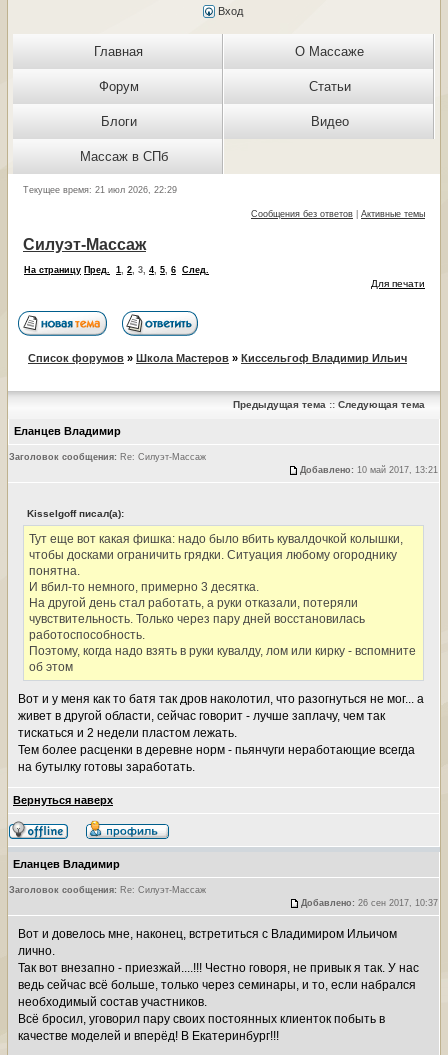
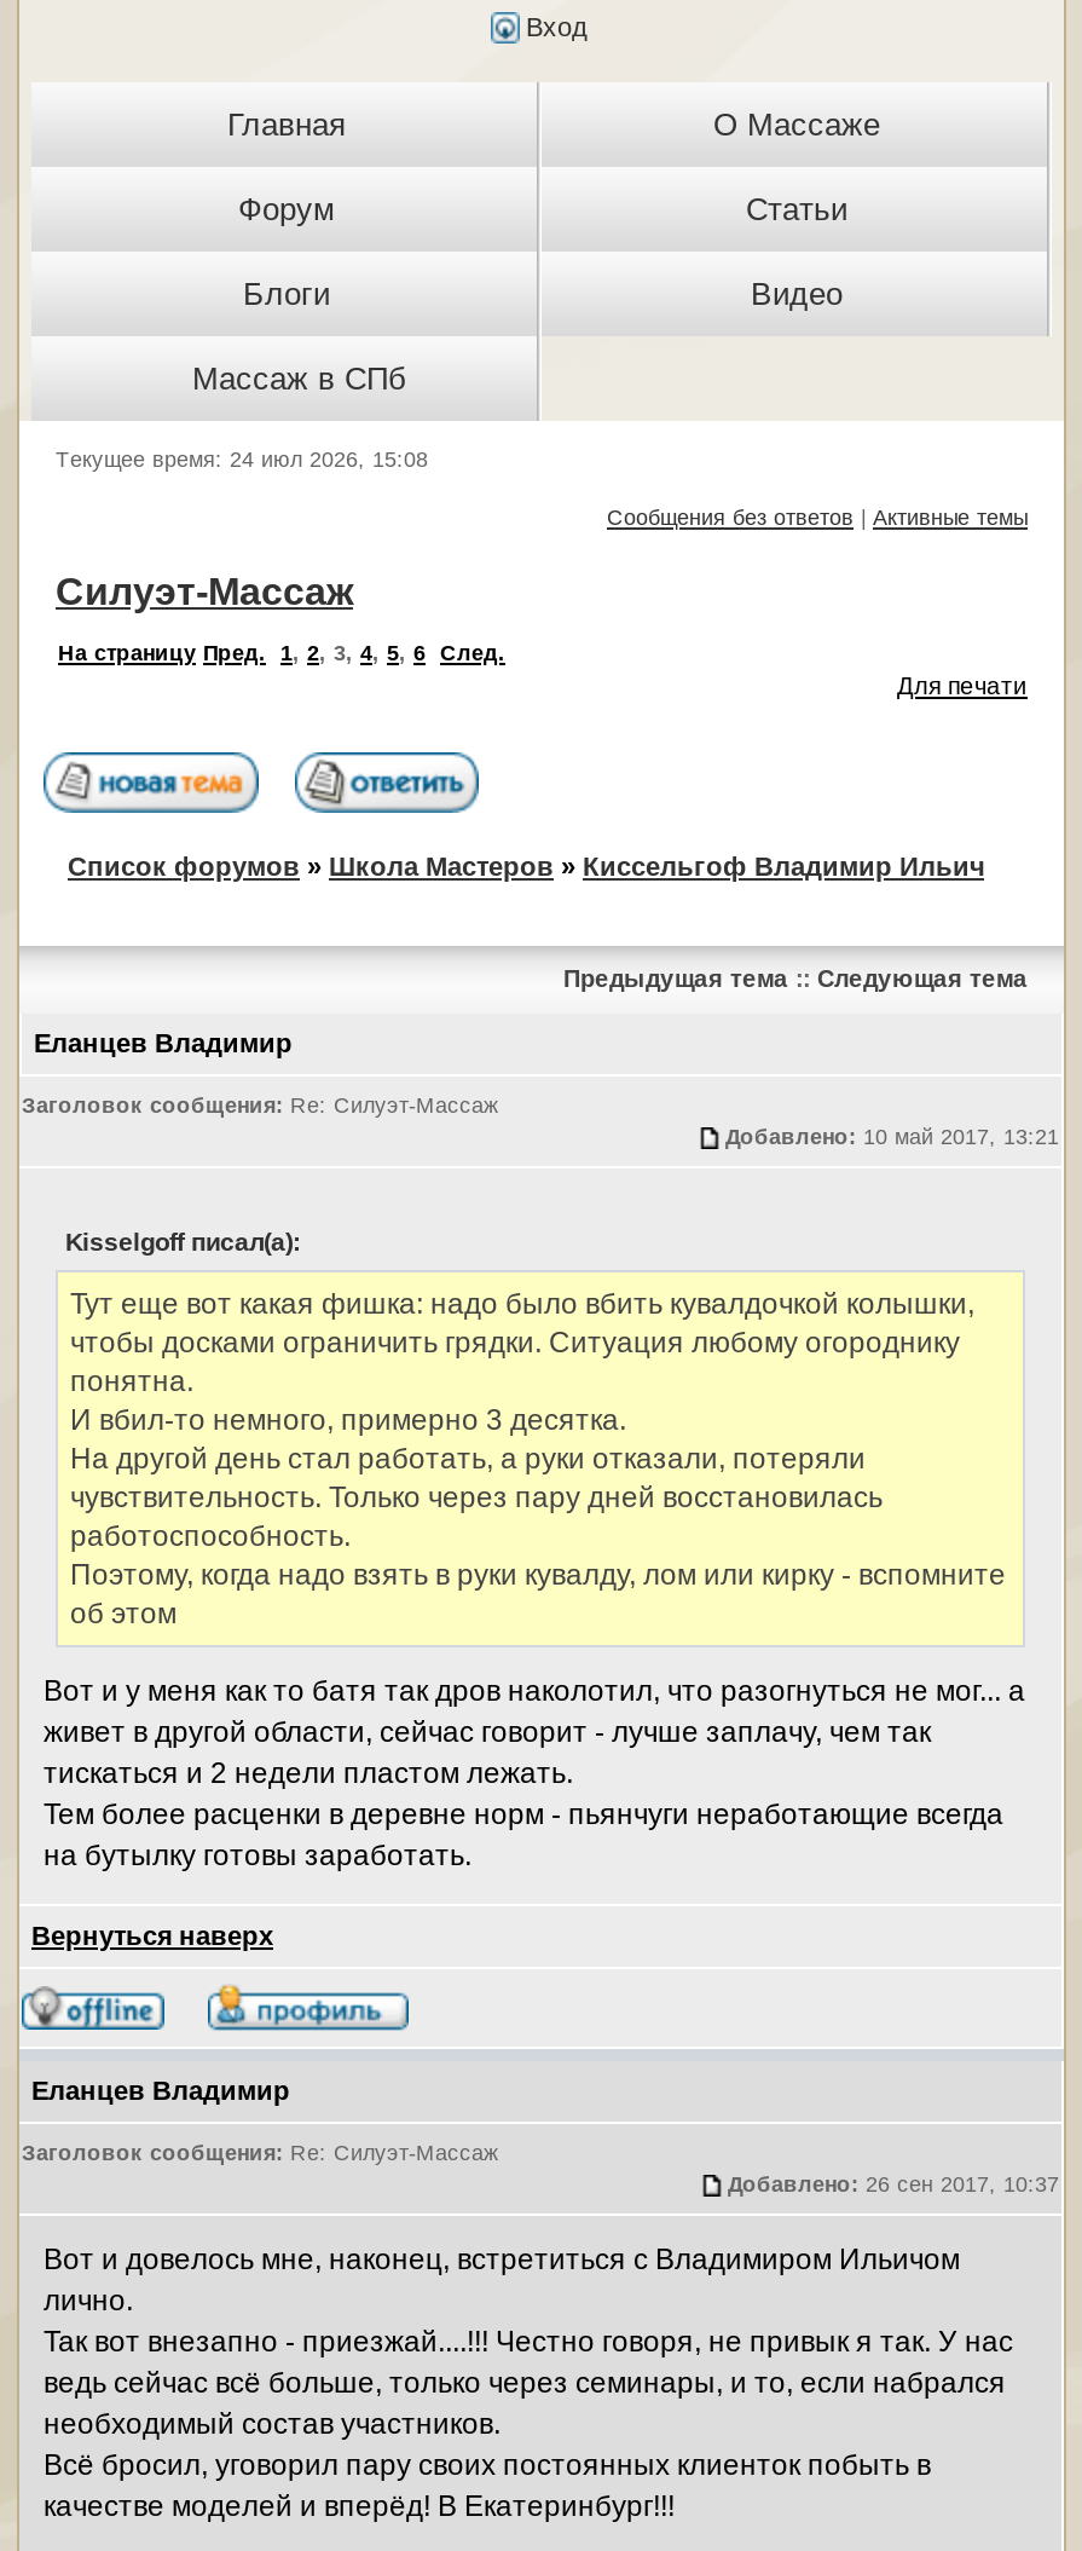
[23,185,177,195] Текущее время: 21 июл 2026, 22:29 -> [56,448,428,472] Текущее время: 24 июл 2026, 15:08

